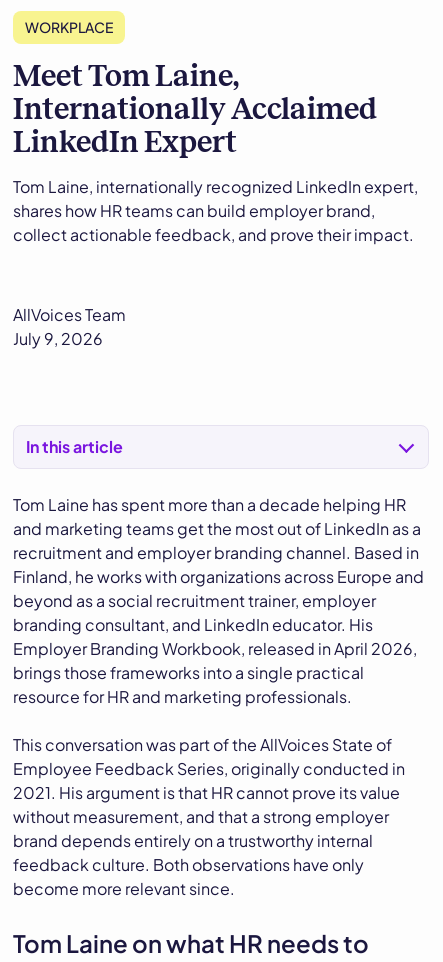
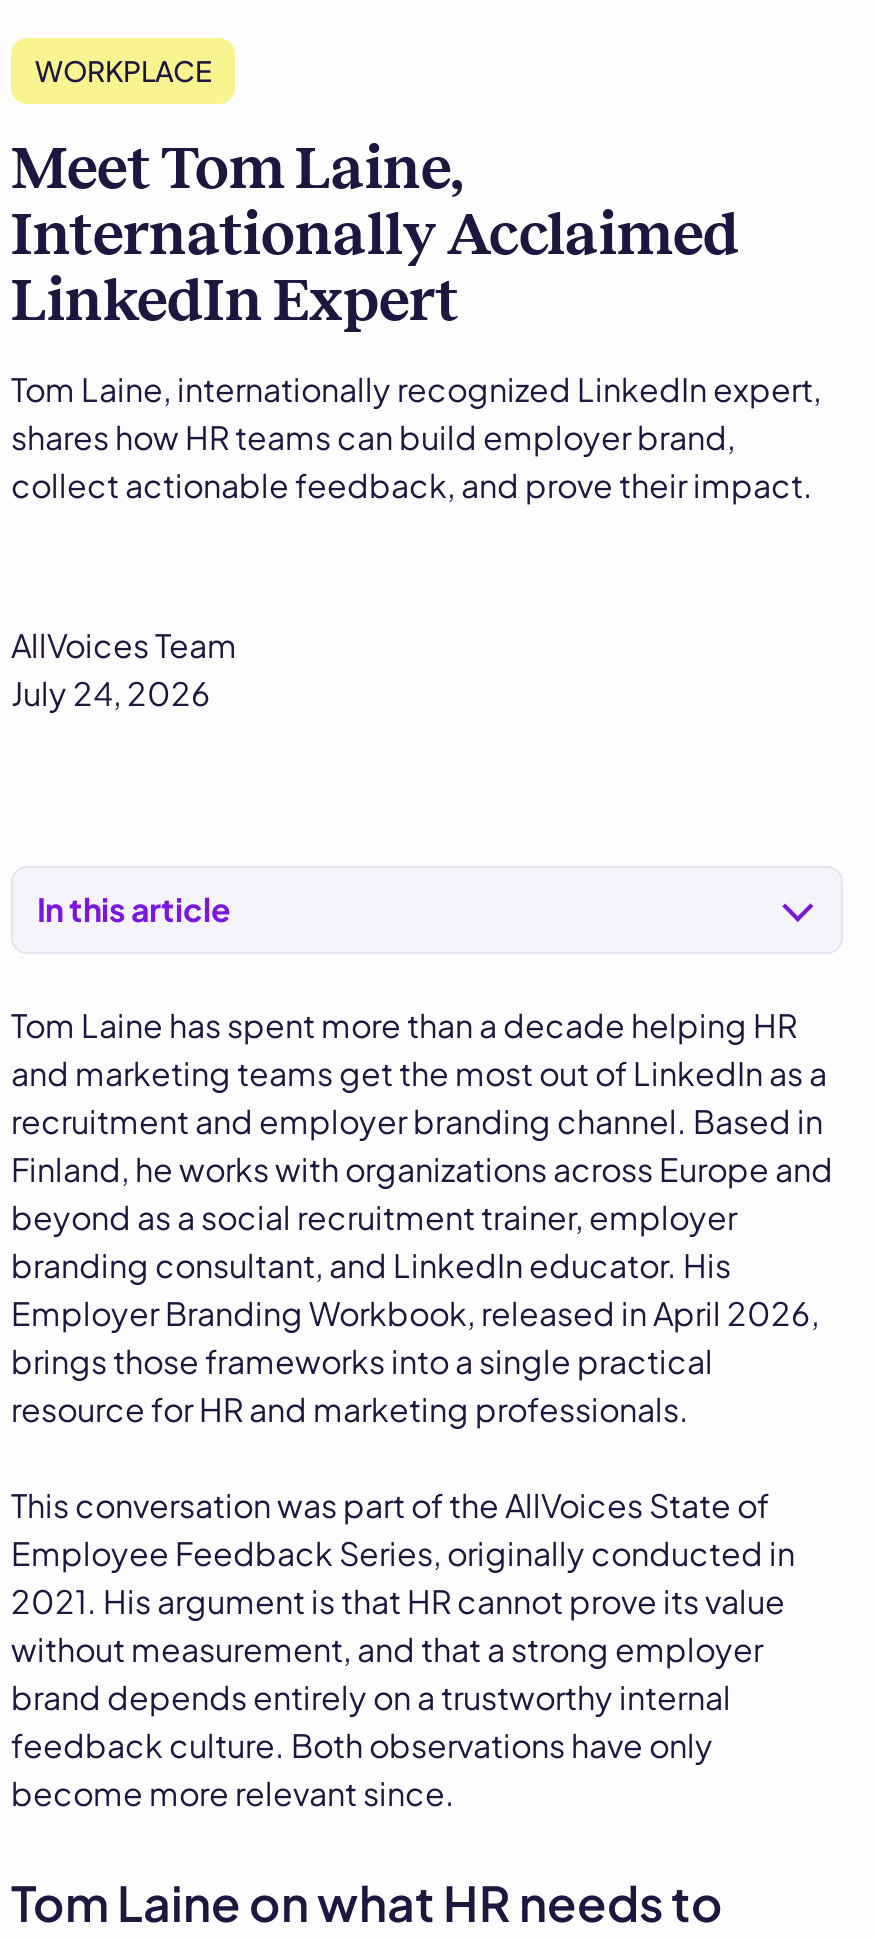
[13,328,103,349] July 9, 2026 -> [11,672,211,714] July 24, 2026

